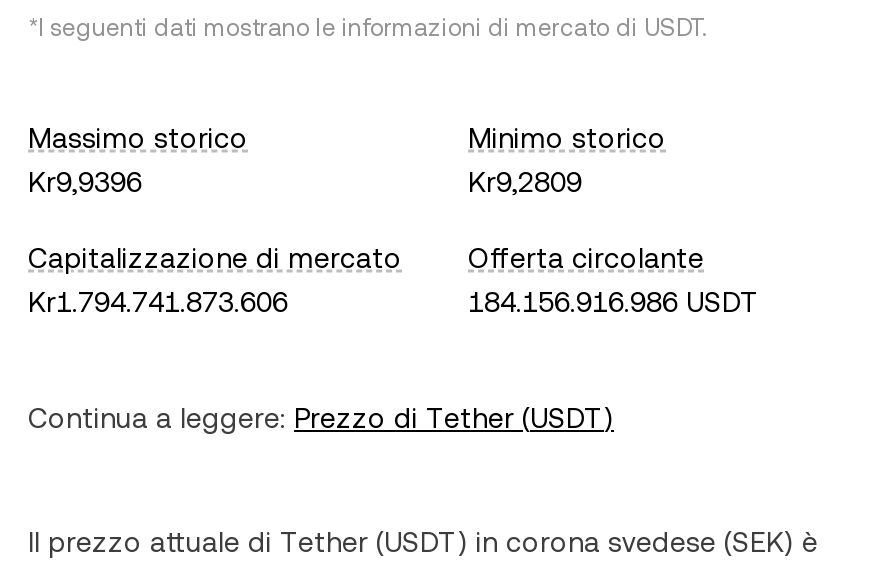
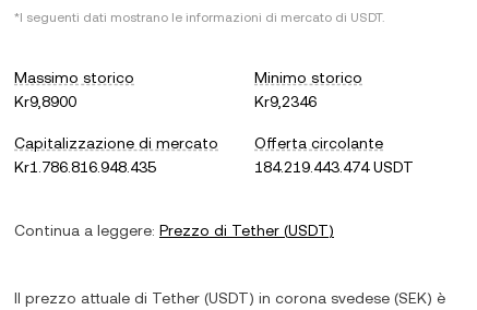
[28,166,142,198] Kr9,9396 -> [14,93,76,110] Kr9,8900
[468,166,582,198] Kr9,2809 -> [254,93,317,110] Kr9,2346
[28,286,288,318] Kr1.794.741.873.606 -> [14,158,156,176] Kr1.786.816.948.435
[468,286,760,318] 184.156.916.986 USDT -> [254,158,414,176] 184.219.443.474 USDT

